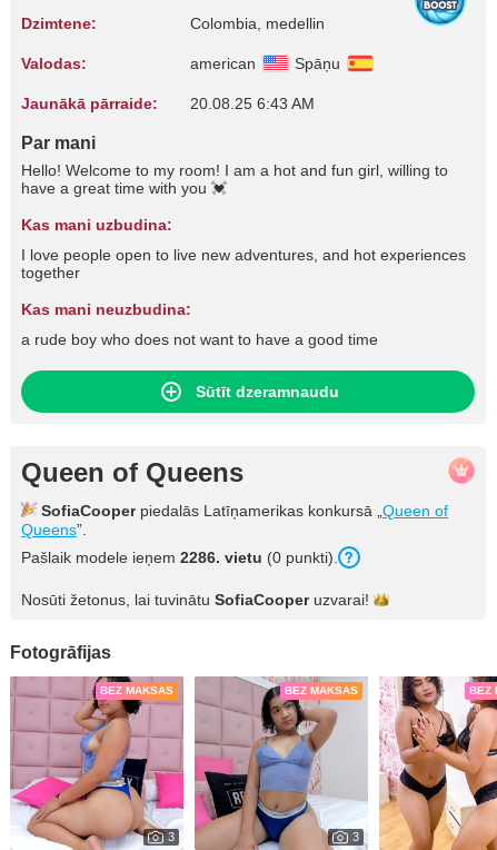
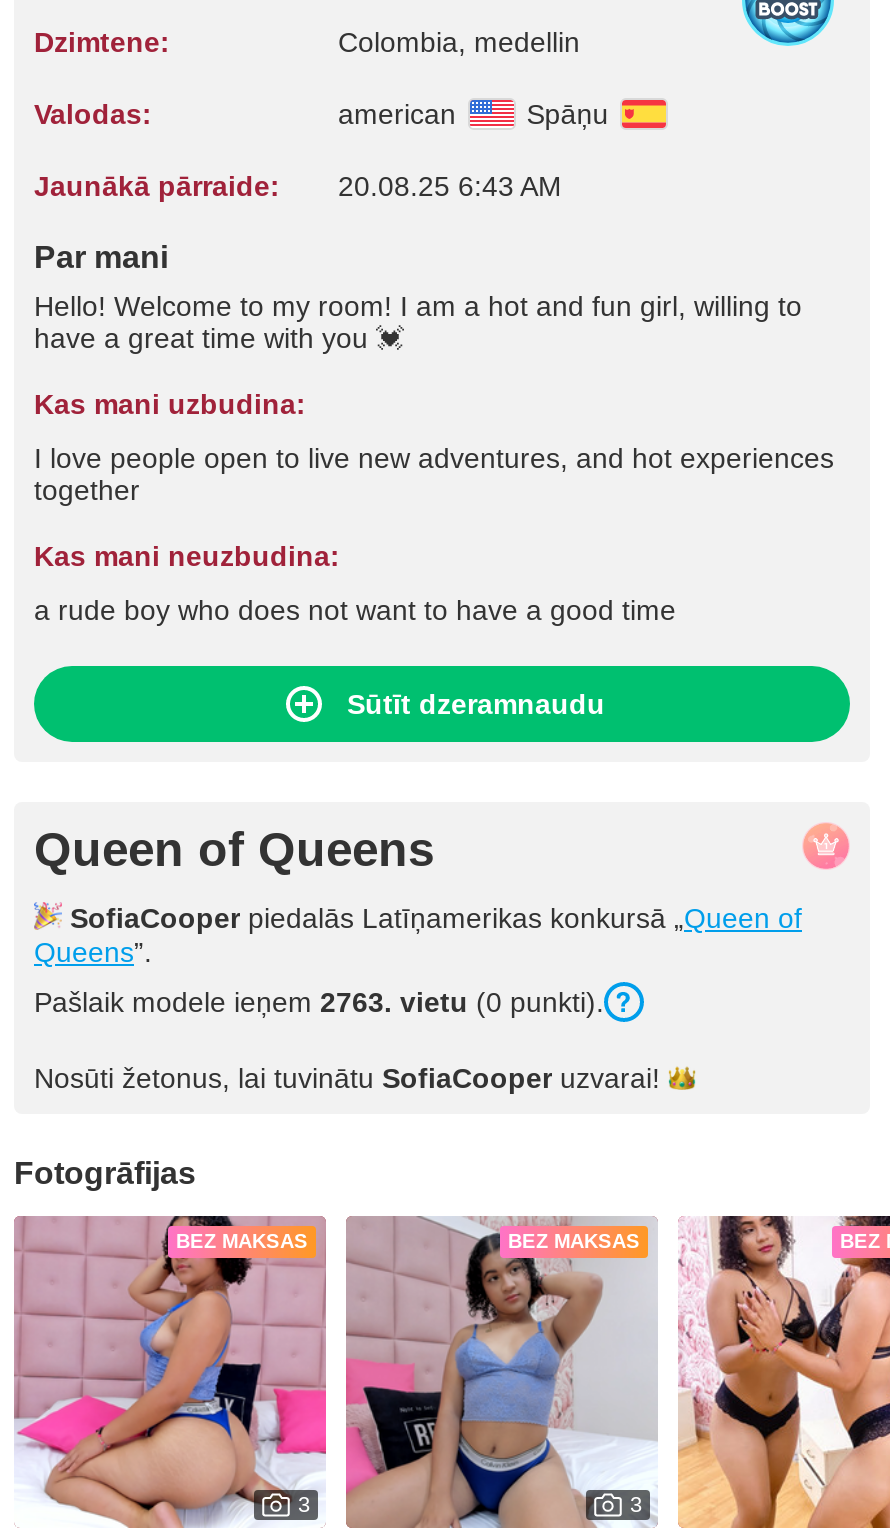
[21,548,338,566] Pašlaik modele ieņem 2286. vietu (0 punkti). -> [34,986,604,1018] Pašlaik modele ieņem 2763. vietu (0 punkti).

